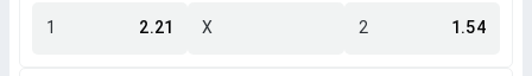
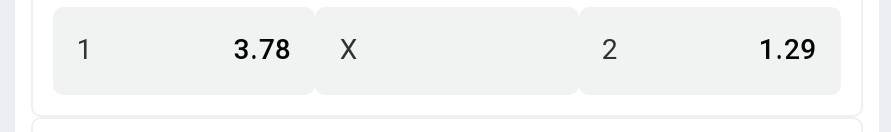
[139,18,213,37] 2.21 X -> [234,33,358,65] 3.78 X
[451,18,486,37] 1.54 -> [759,33,817,65] 1.29

